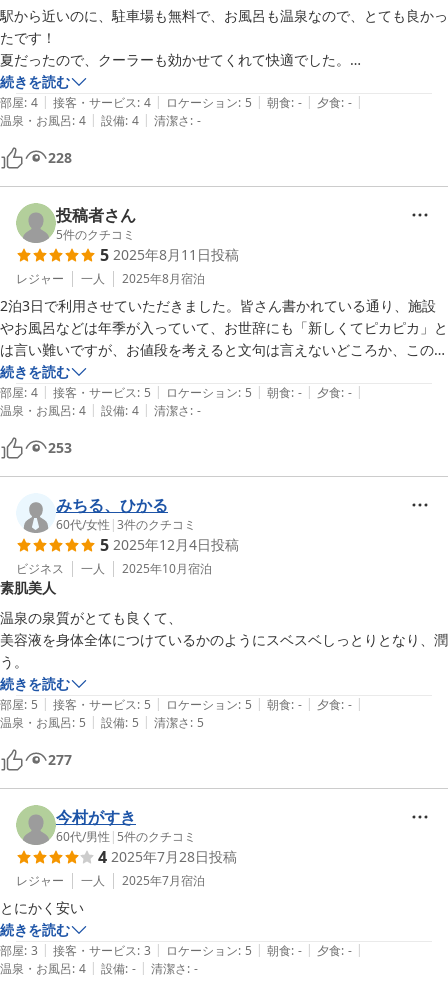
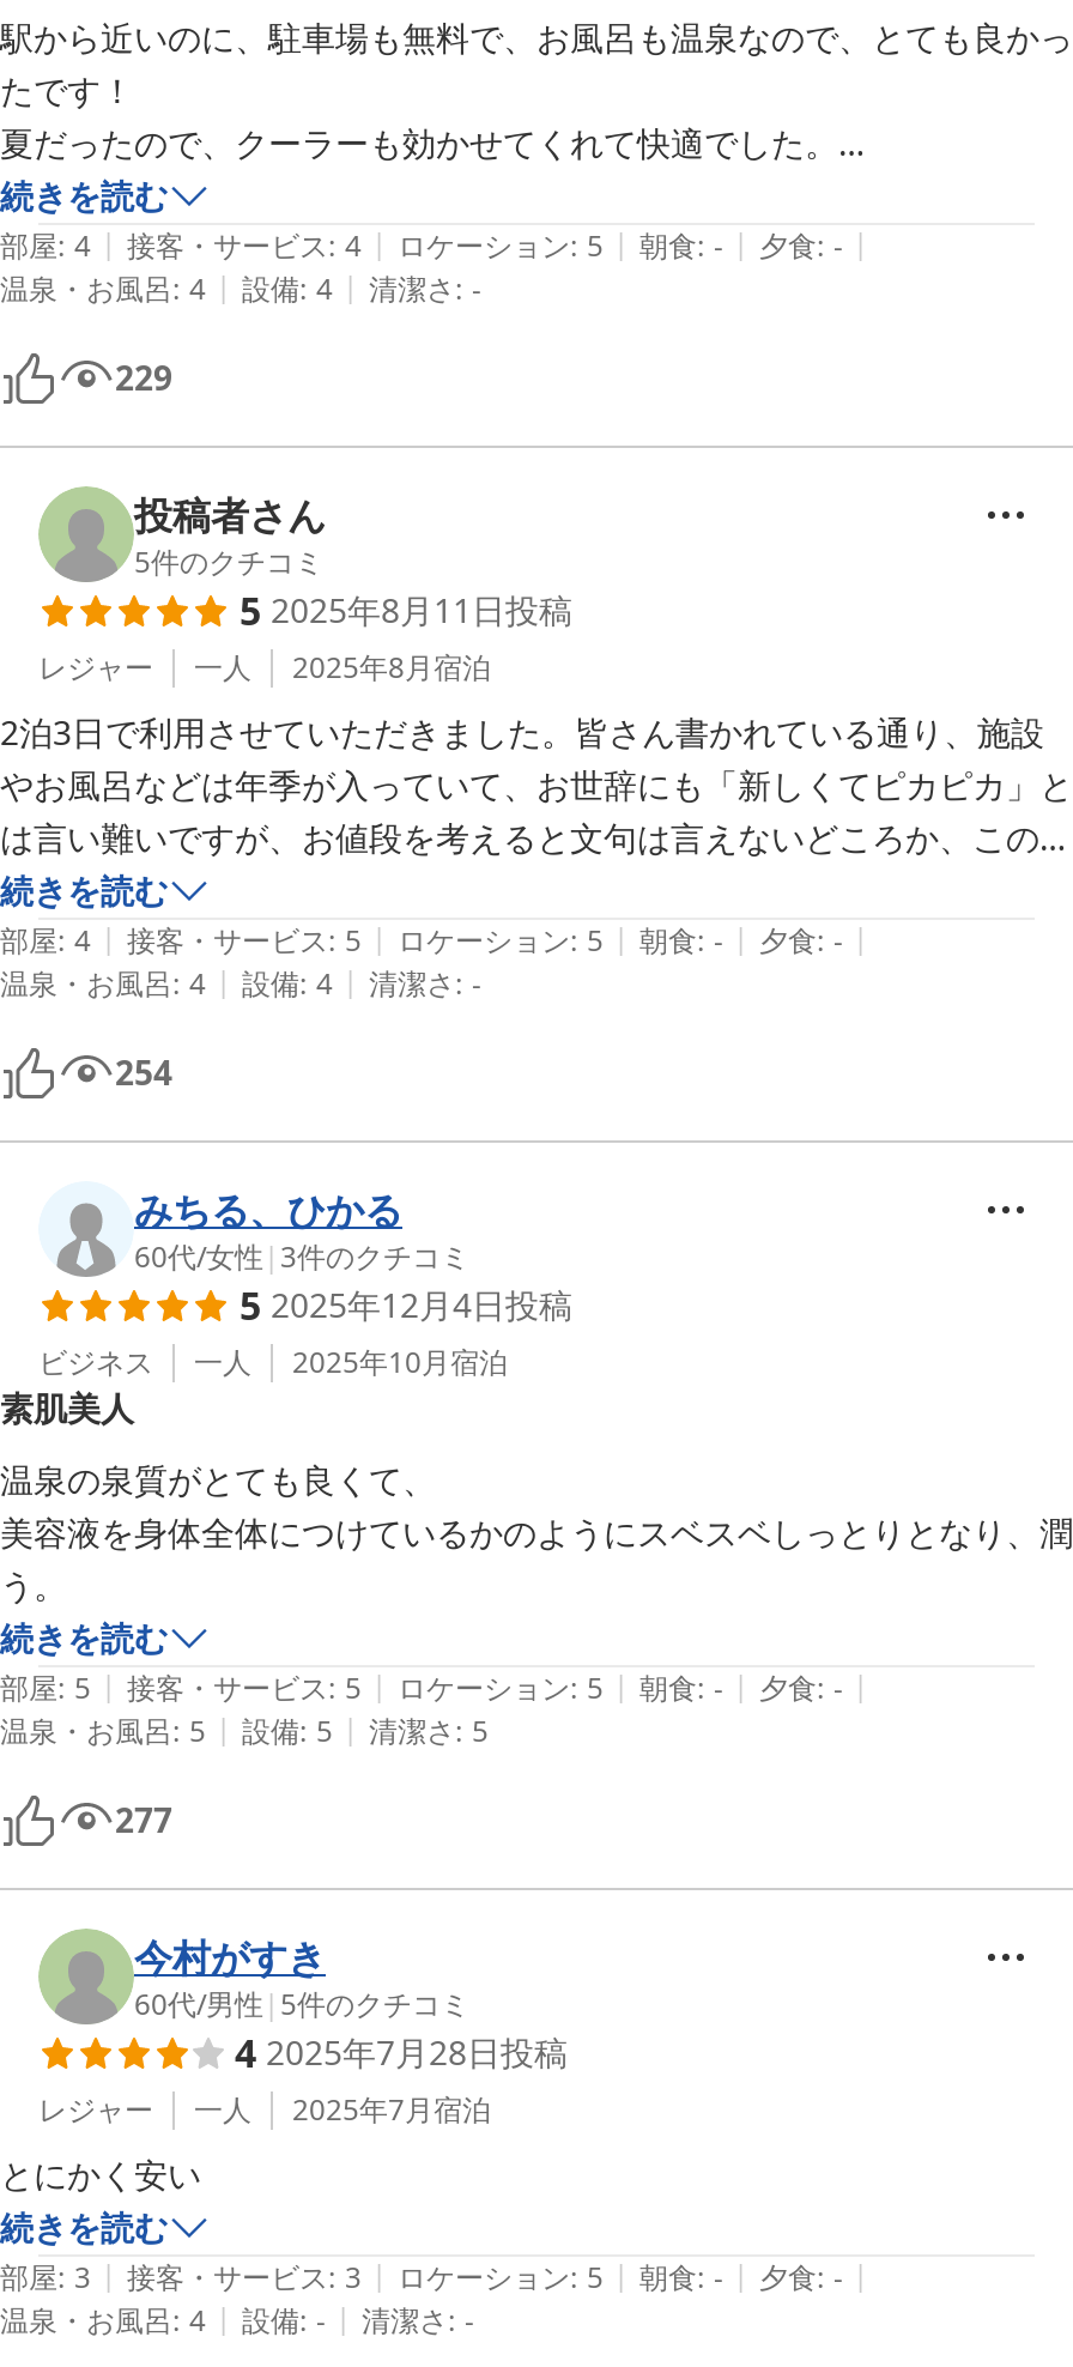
[48,148,72,167] 228 -> [115,355,172,400] 229
[48,438,72,457] 253 -> [115,1049,172,1095] 254

